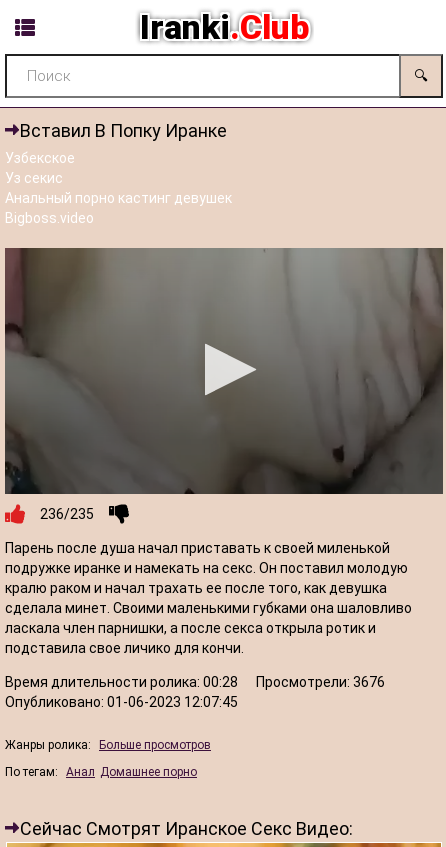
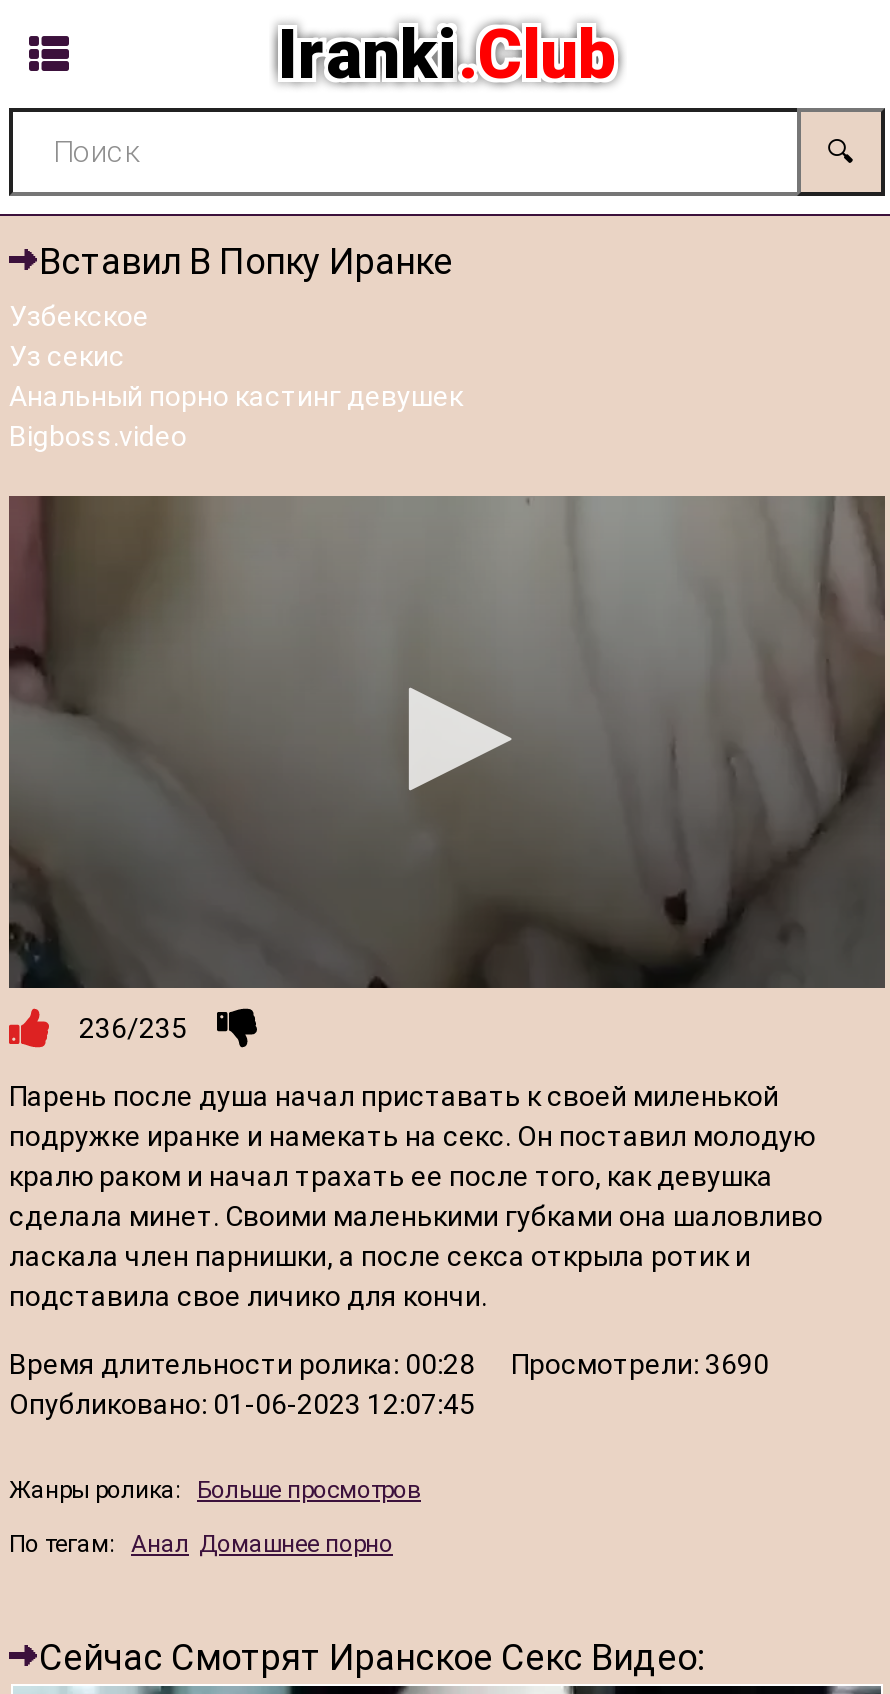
[5,674,385,690] Время длительности ролика: 00:28 Просмотрели: 3676 -> [9,1349,769,1381] Время длительности ролика: 00:28 Просмотрели: 3690

